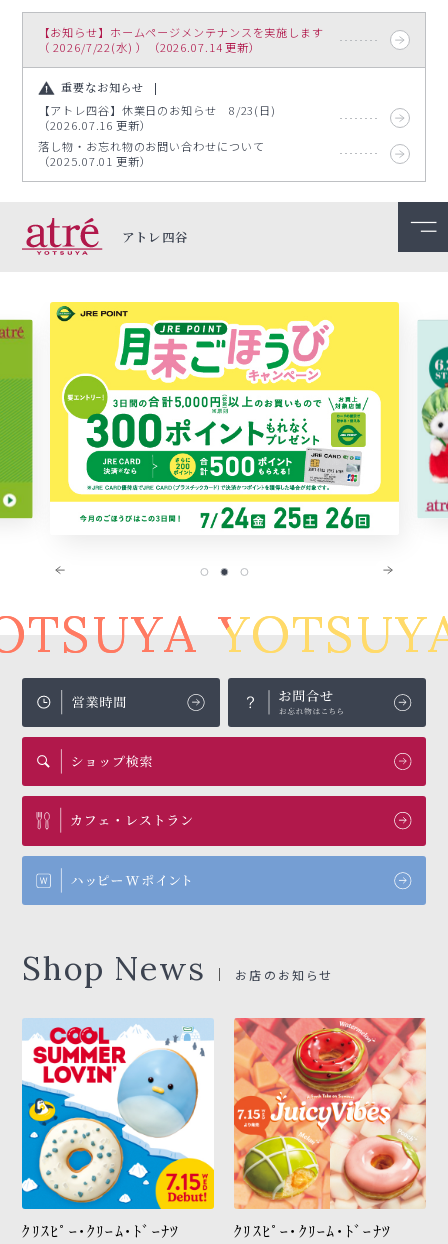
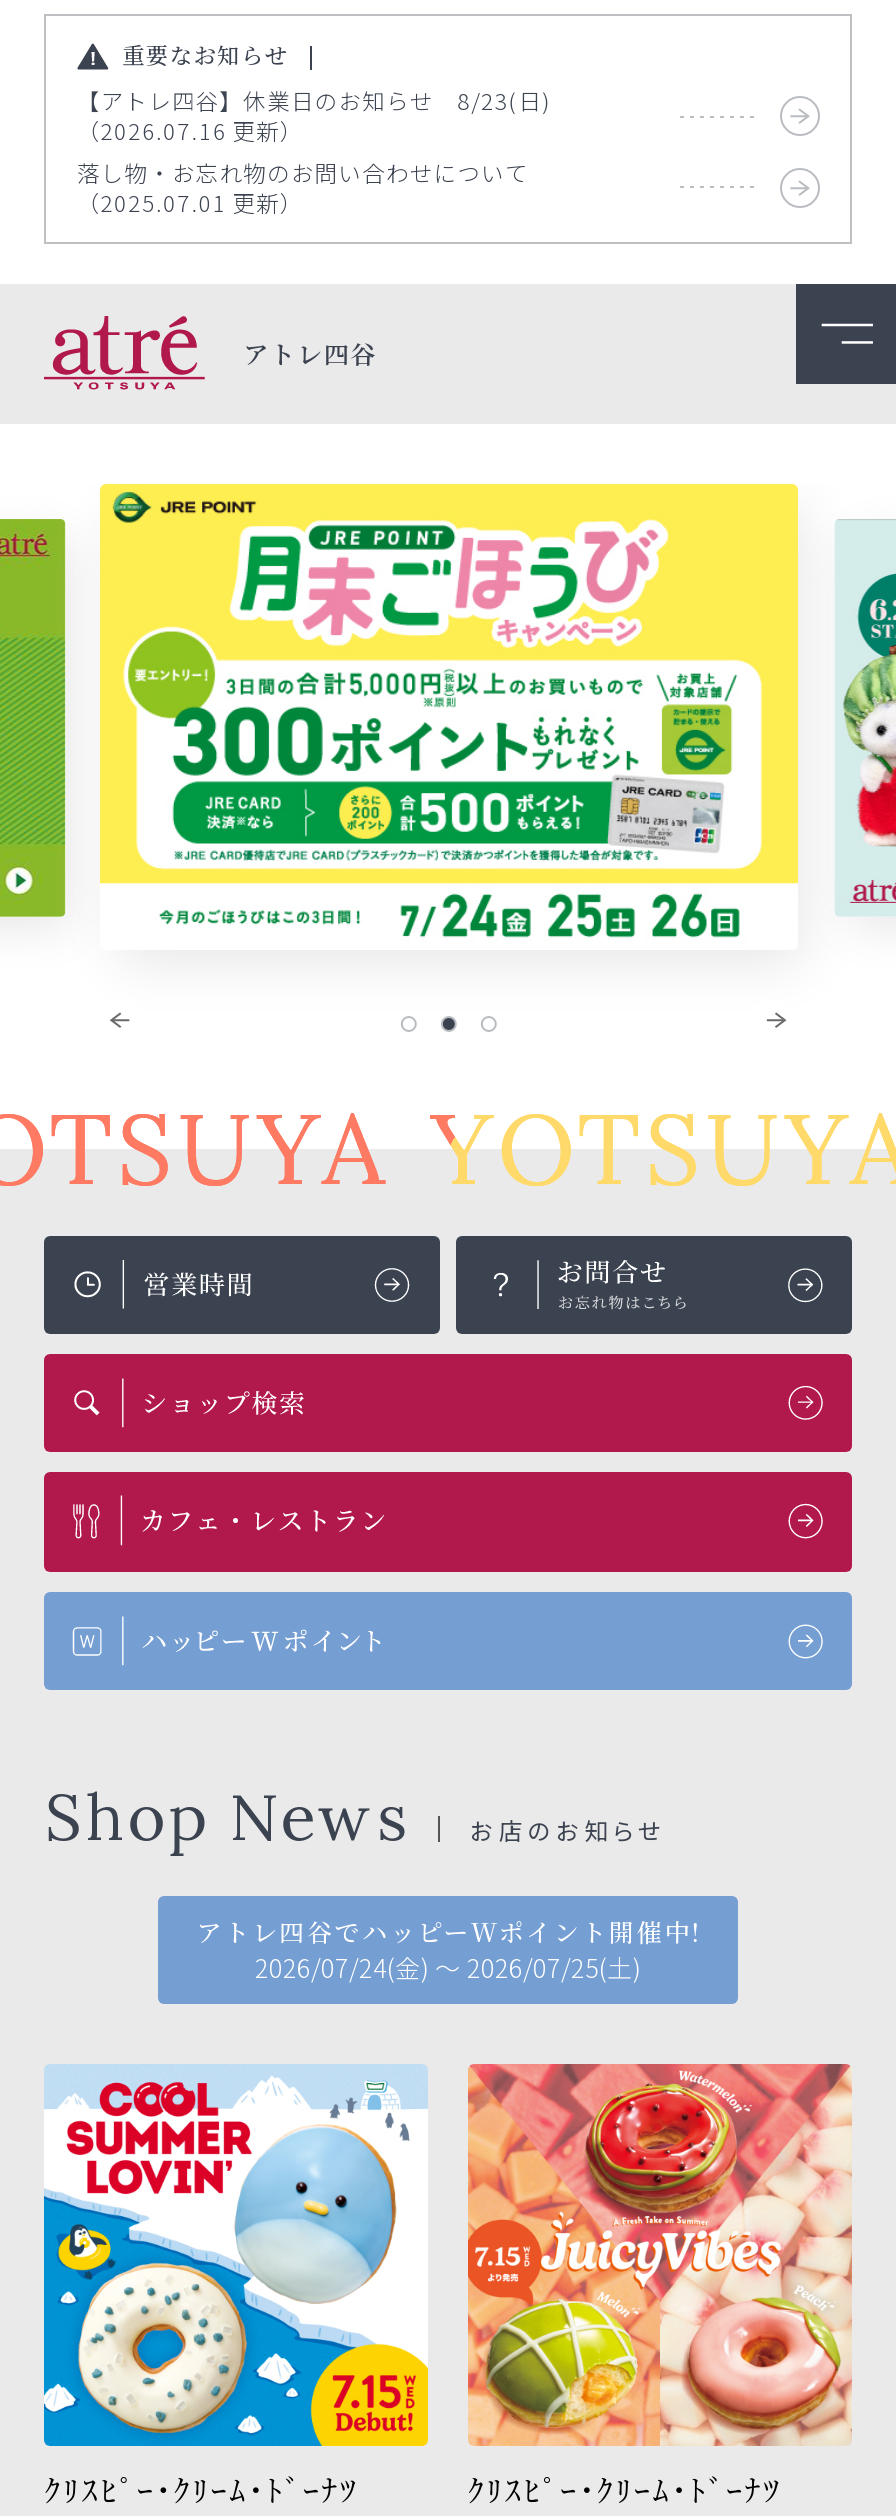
[38,24,324,55] 【お知らせ】ホームページメンテナンスを実施します | （ 2026/7/22(水) ）（2026.07.14 更新） -> none
moved [22,79,333,988] -> [45,38,666,1857]: [image] | 重要なお知らせ | 【アトレ四谷】休業日のお知らせ 8/23(日) | ... | Shop News | お店のお知らせ
none -> [196,1913,700,1985] アトレ四谷でハッピーWポイント開催中! | 2026/07/24(金) ～ 2026/07/25(土)

